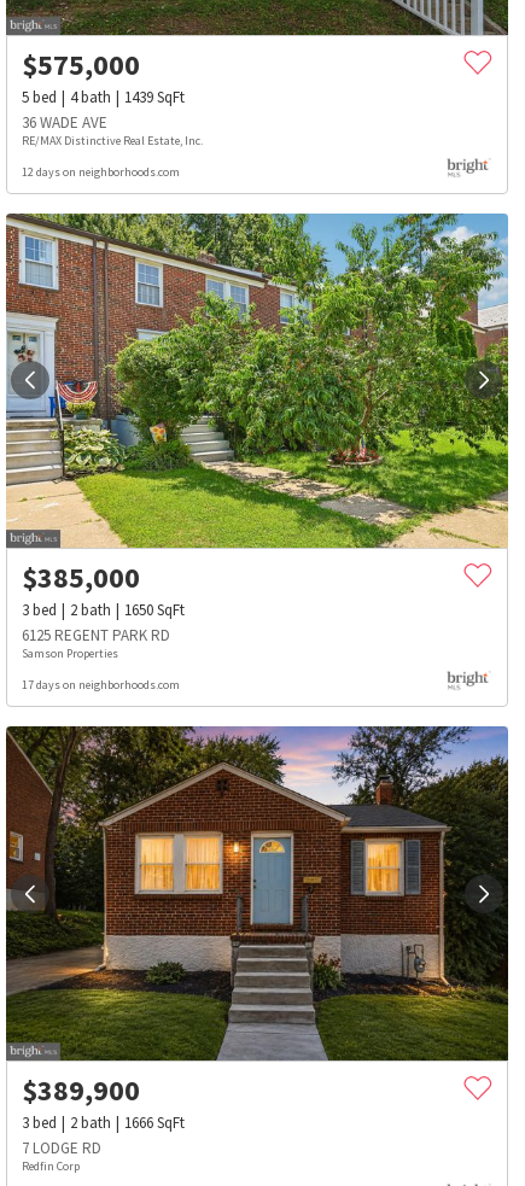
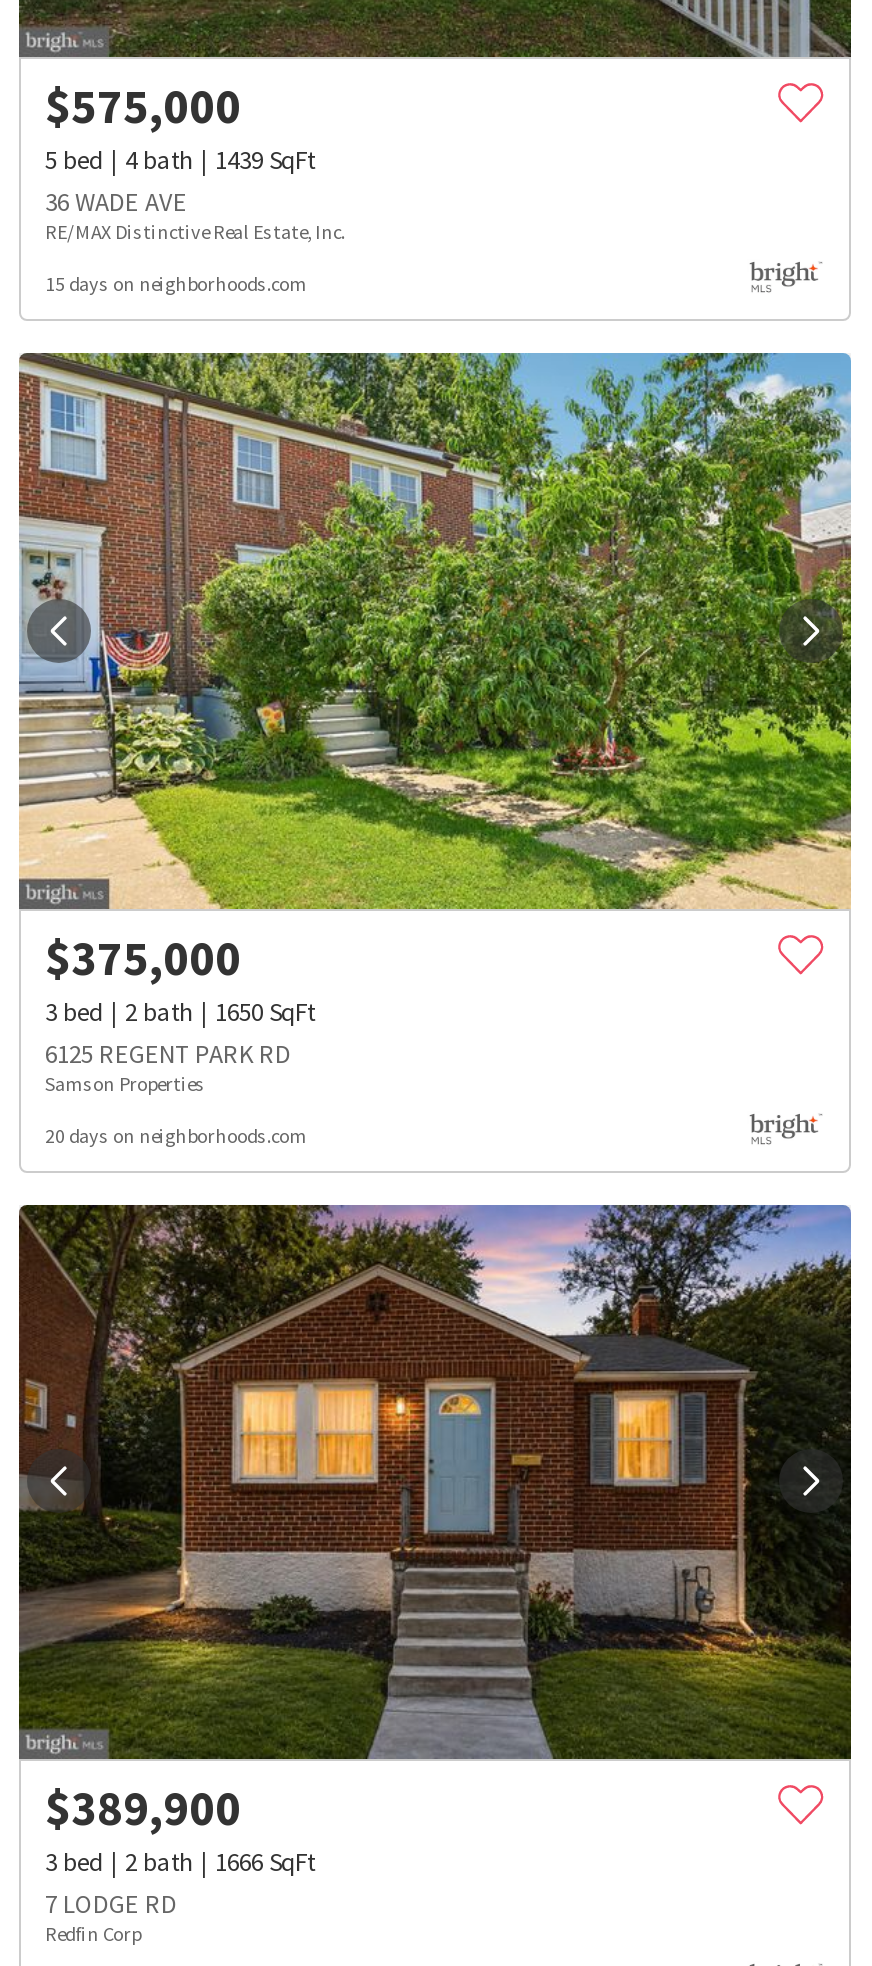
[22,164,180,179] 12 days on neighborhoods.com -> [45,271,307,297] 15 days on neighborhoods.com
[22,559,140,596] $385,000 -> [45,926,241,988] $375,000
[22,677,180,693] 17 days on neighborhoods.com -> [45,1122,307,1148] 20 days on neighborhoods.com

